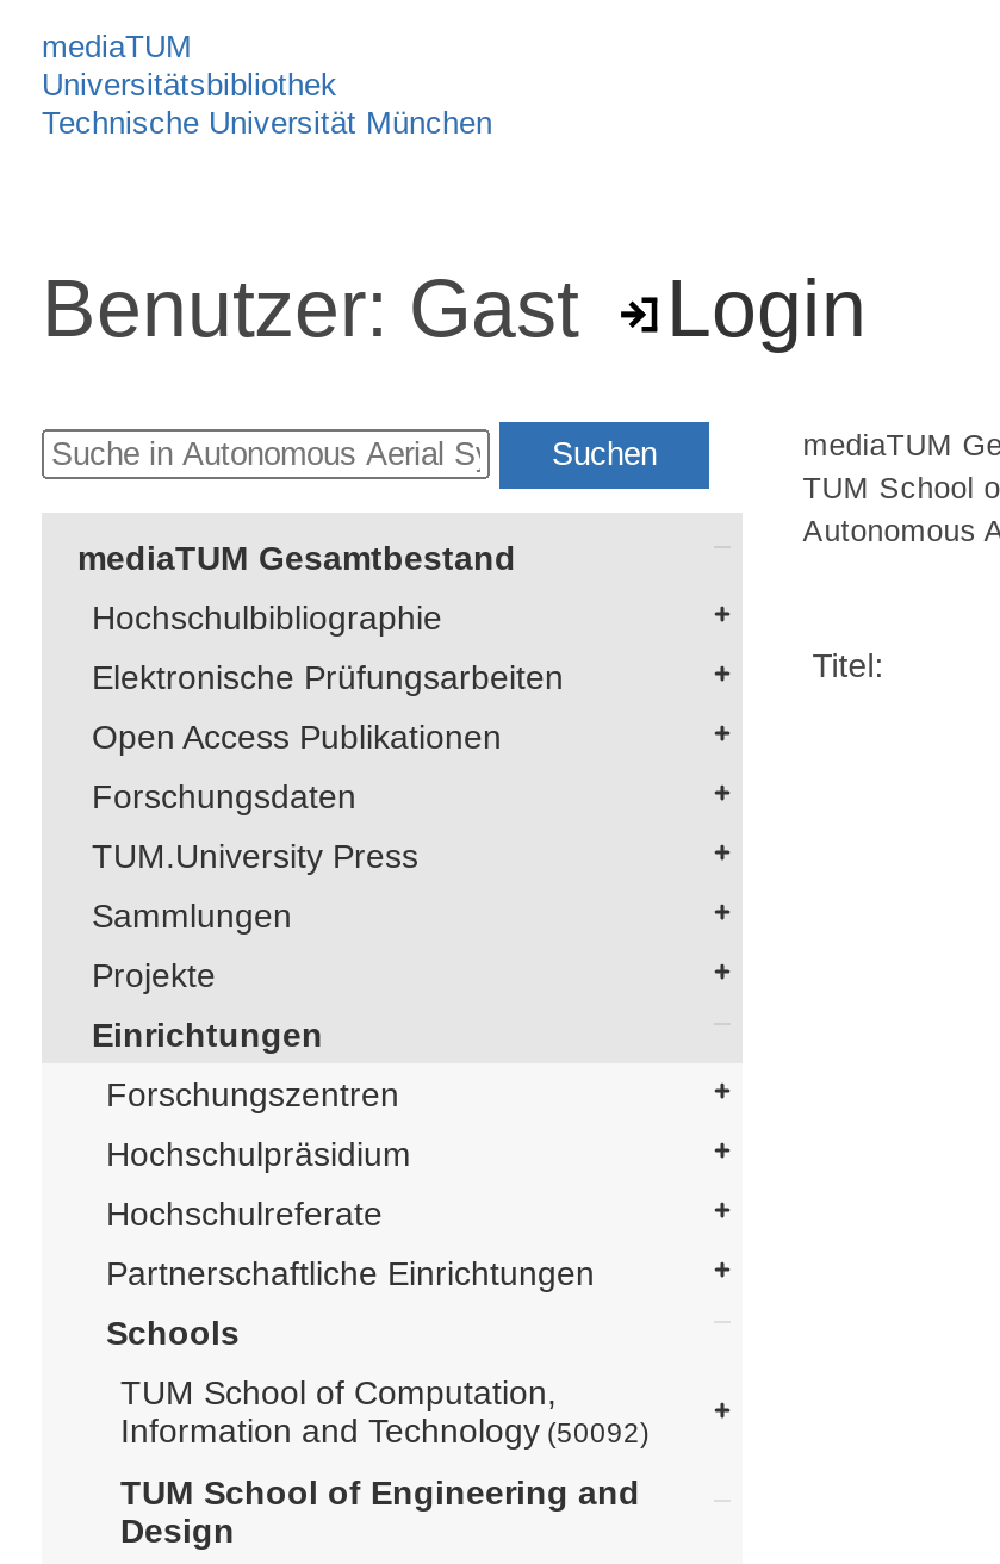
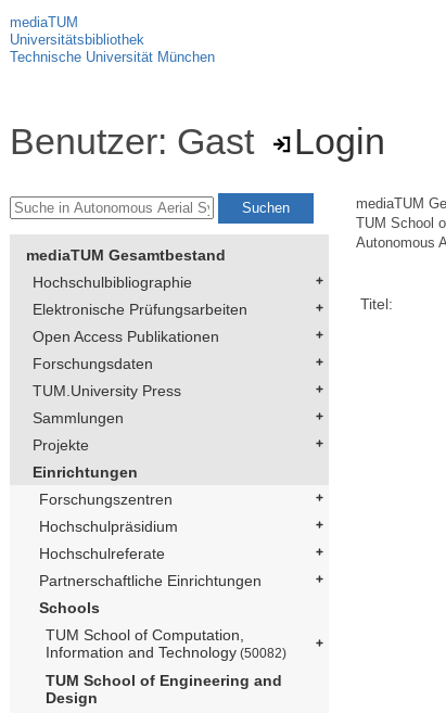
[120,1411,650,1450] Information and Technology (50092) -> [46,644,286,661] Information and Technology (50082)

